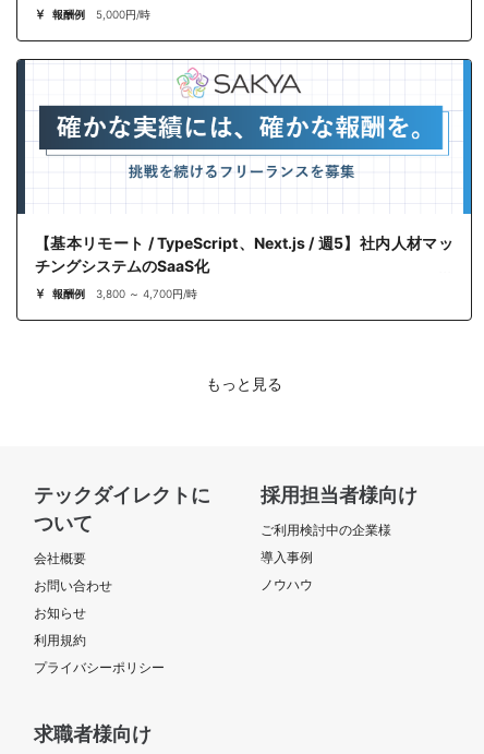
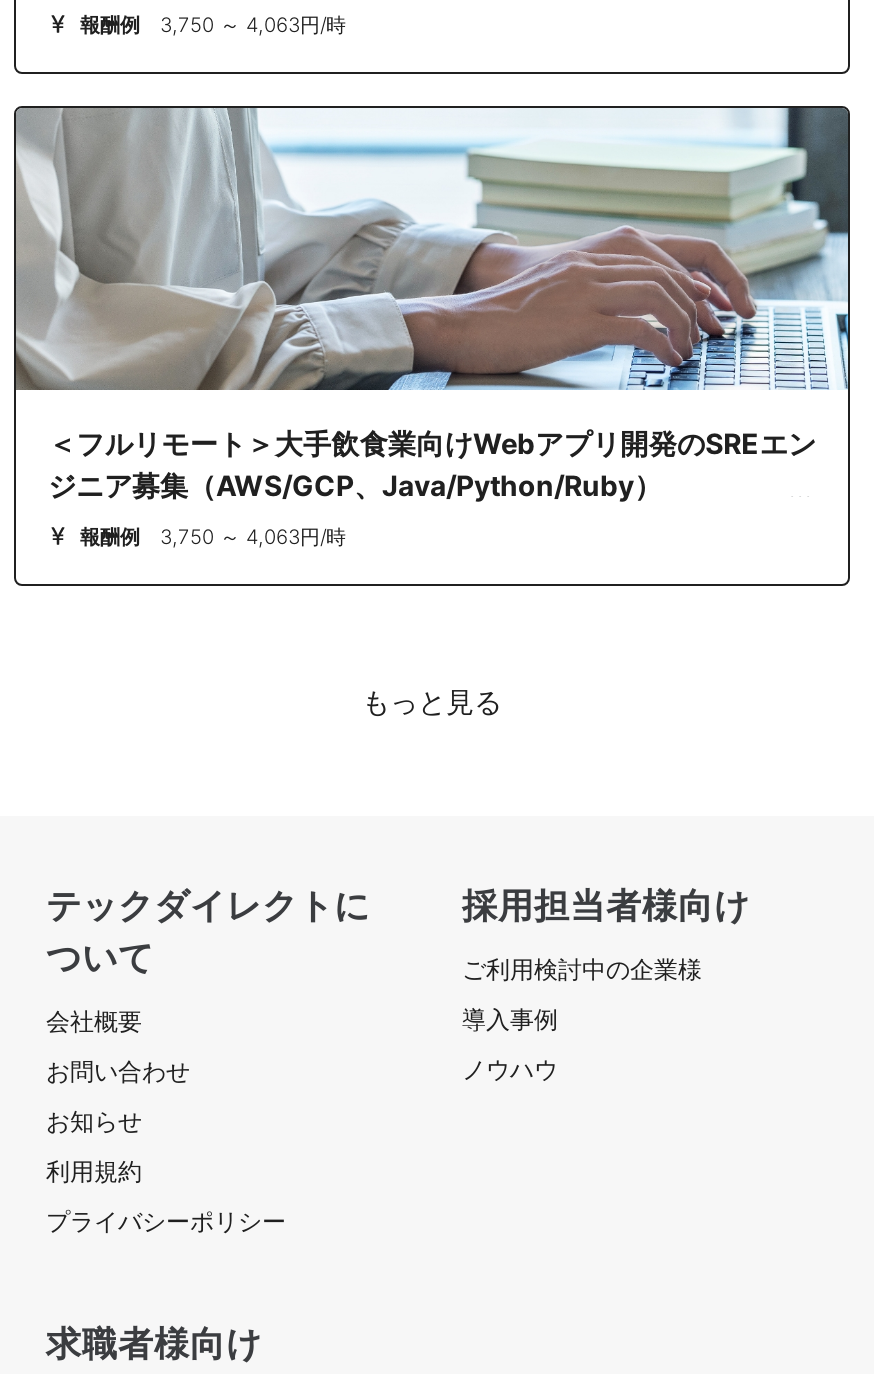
[50,7,150,21] 報酬例 5,000円/時 -> [76,12,346,36] 報酬例 3,750 ～ 4,063円/時
[16,59,472,275] [image] | 【基本リモート / TypeScript、Next.js / 週5】社内人材マッ | チングシステムのSaaS化 -> [14,106,850,501] [image] | ＜フルリモート＞大手飲食業向けWebアプリ開発のSREエン | ジニア募集（AWS/GCP、Java/Python/Ruby）
[50,287,197,300] 報酬例 3,800 ～ 4,700円/時 -> [76,523,346,547] 報酬例 3,750 ～ 4,063円/時

